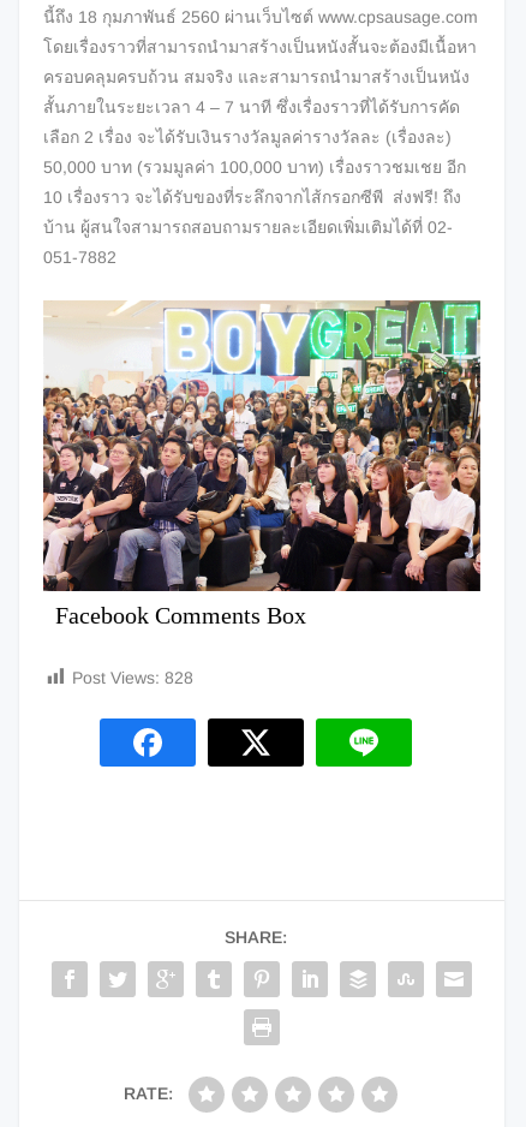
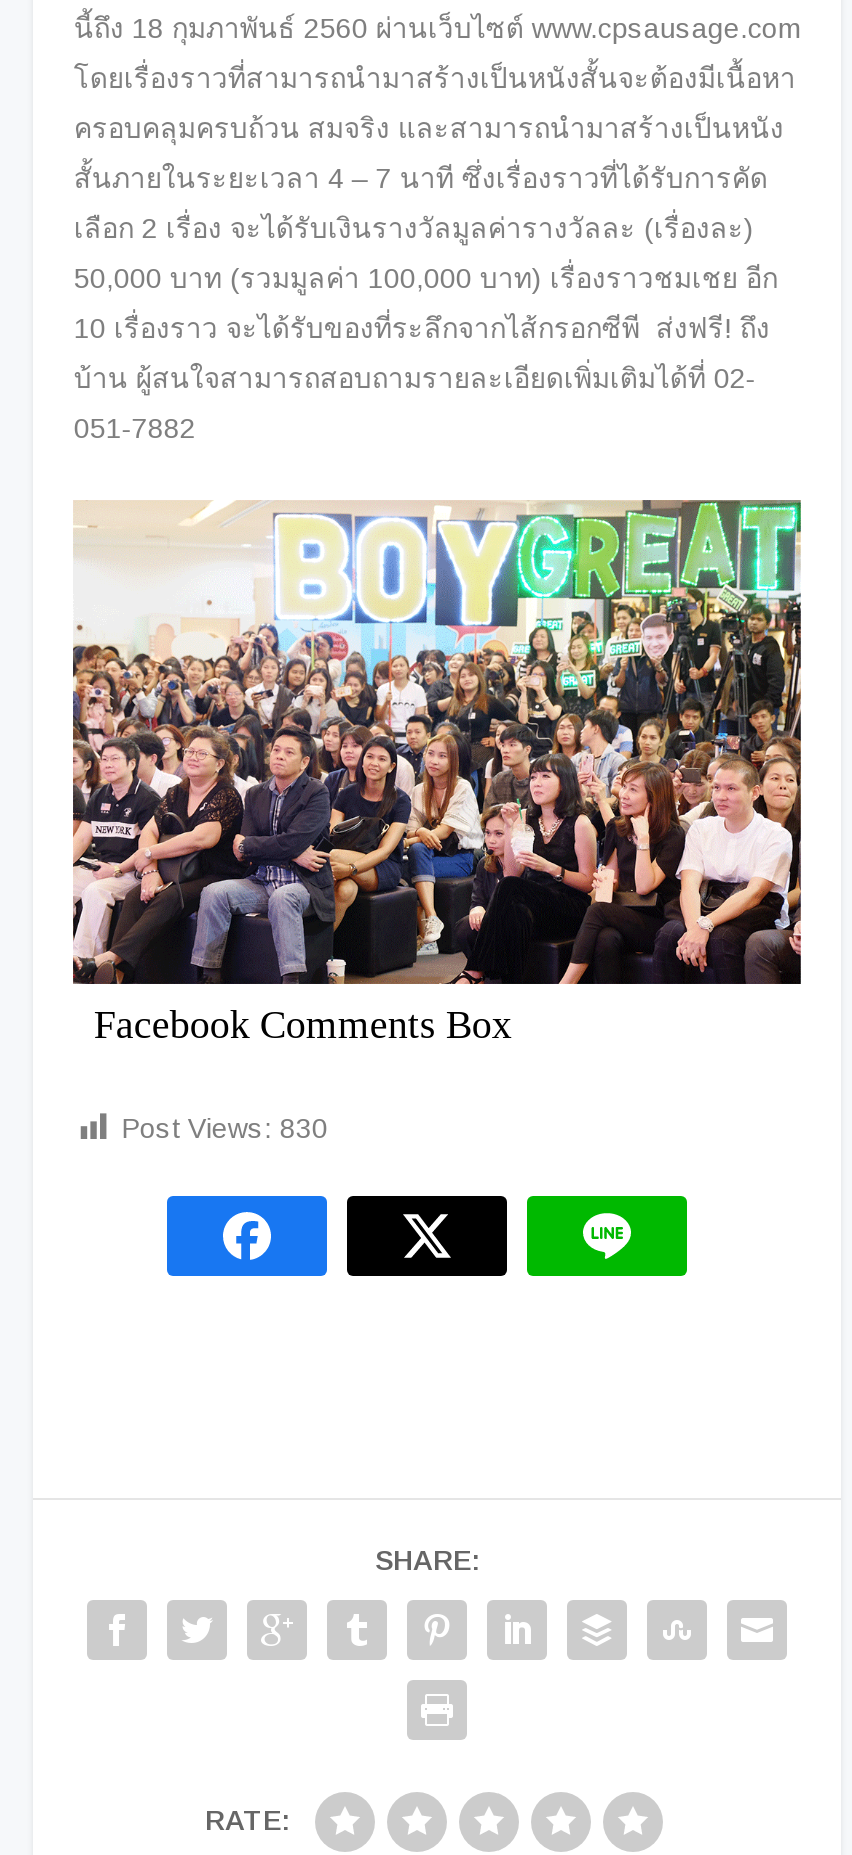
[73,668,194,687] Post Views: 828 -> [122,1112,328,1144] Post Views: 830

